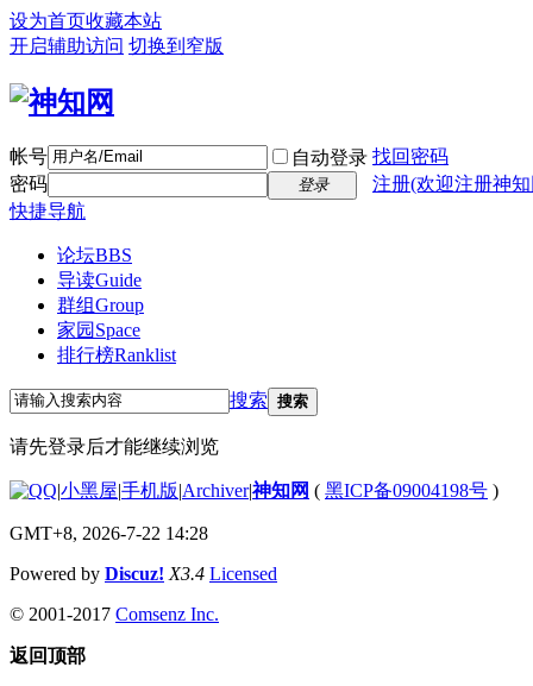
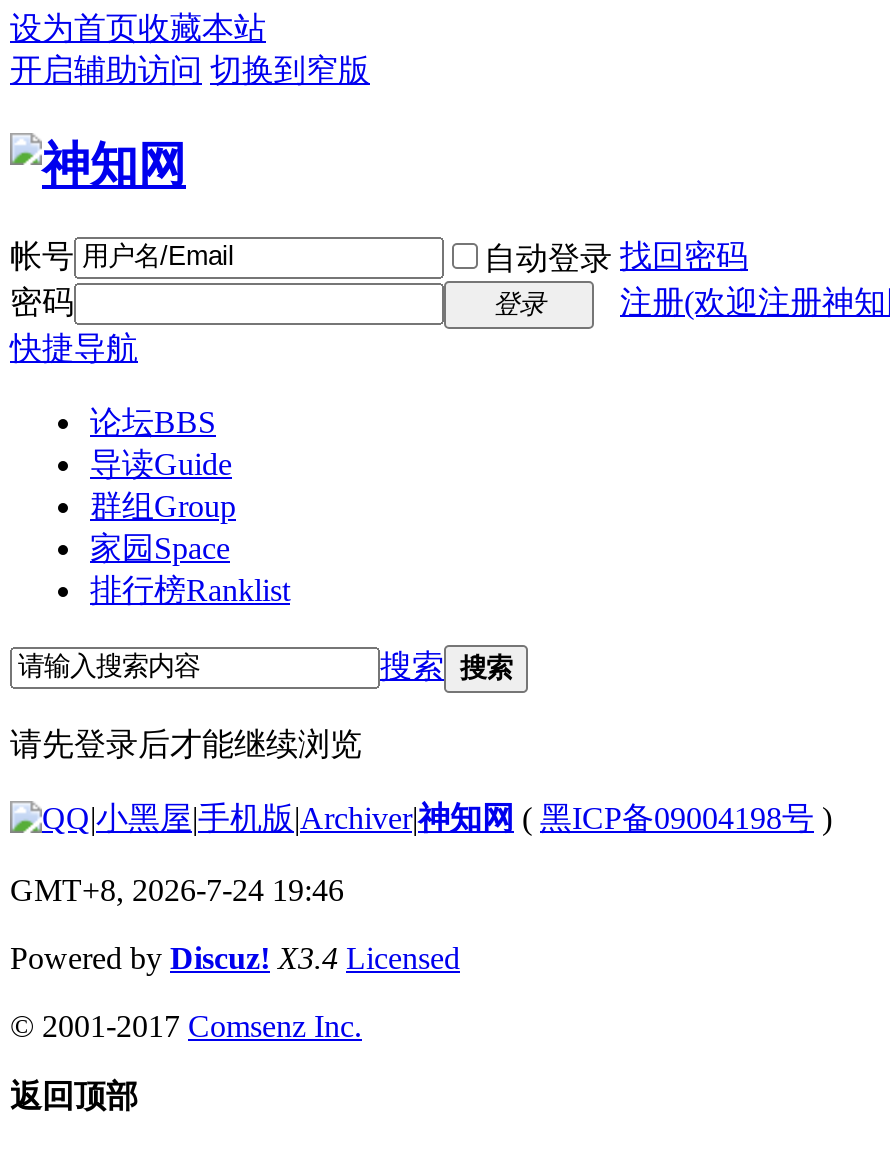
[10,523,208,543] GMT+8, 2026-7-22 14:28 -> [10,873,344,907] GMT+8, 2026-7-24 19:46

